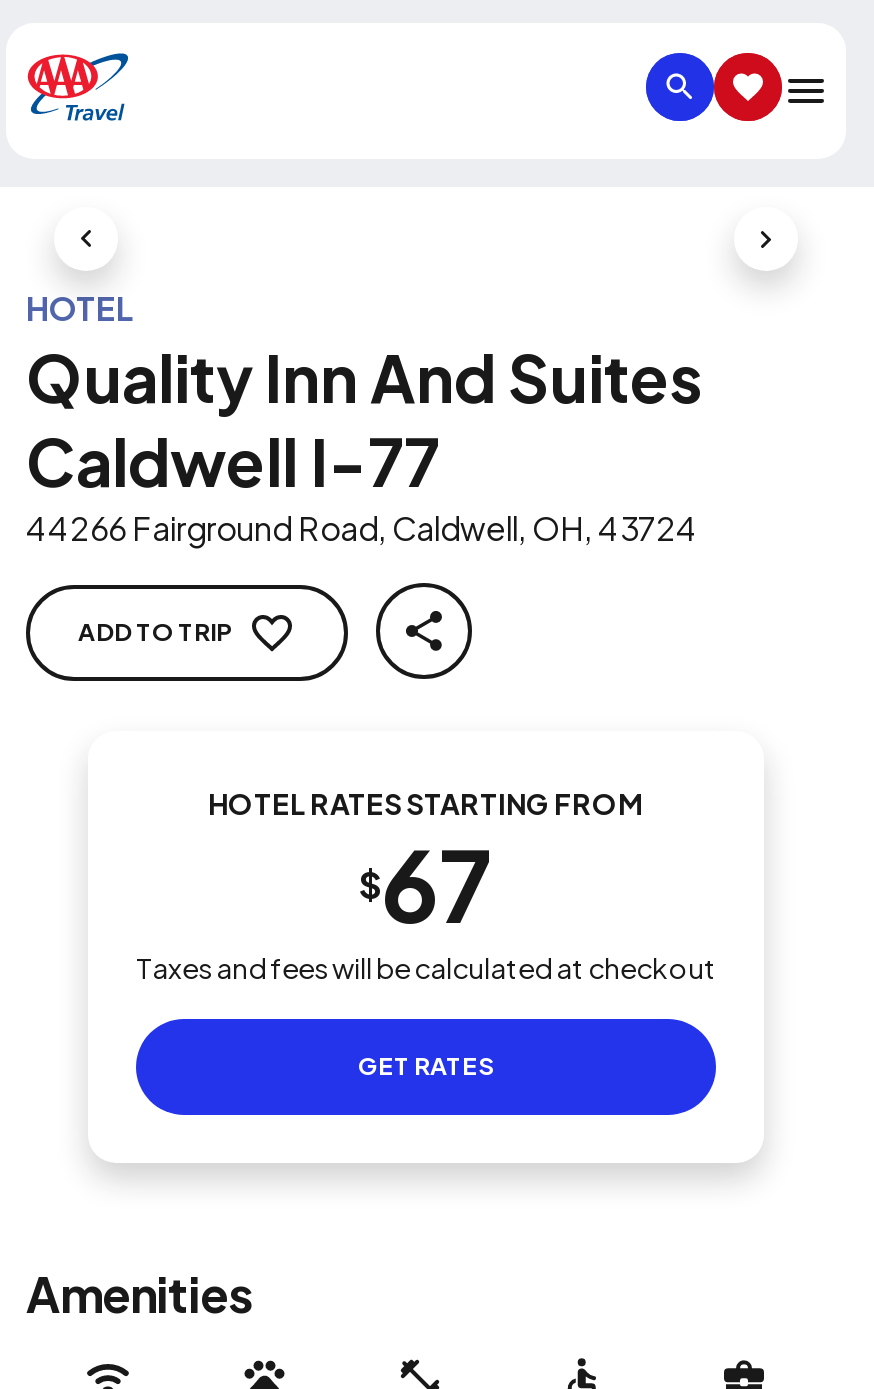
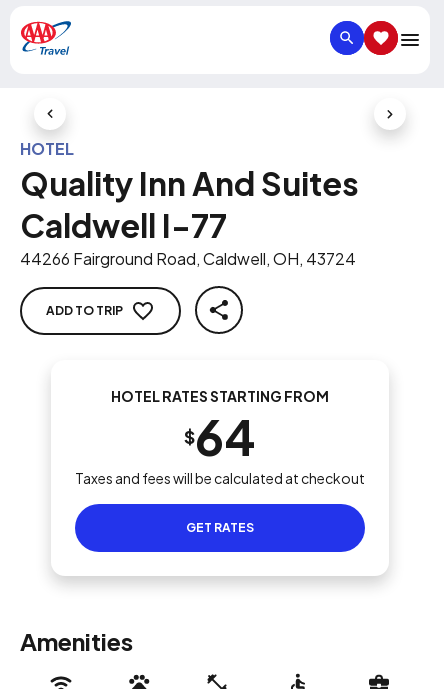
[359,823,493,945] $67 -> [184,406,256,467] $64

